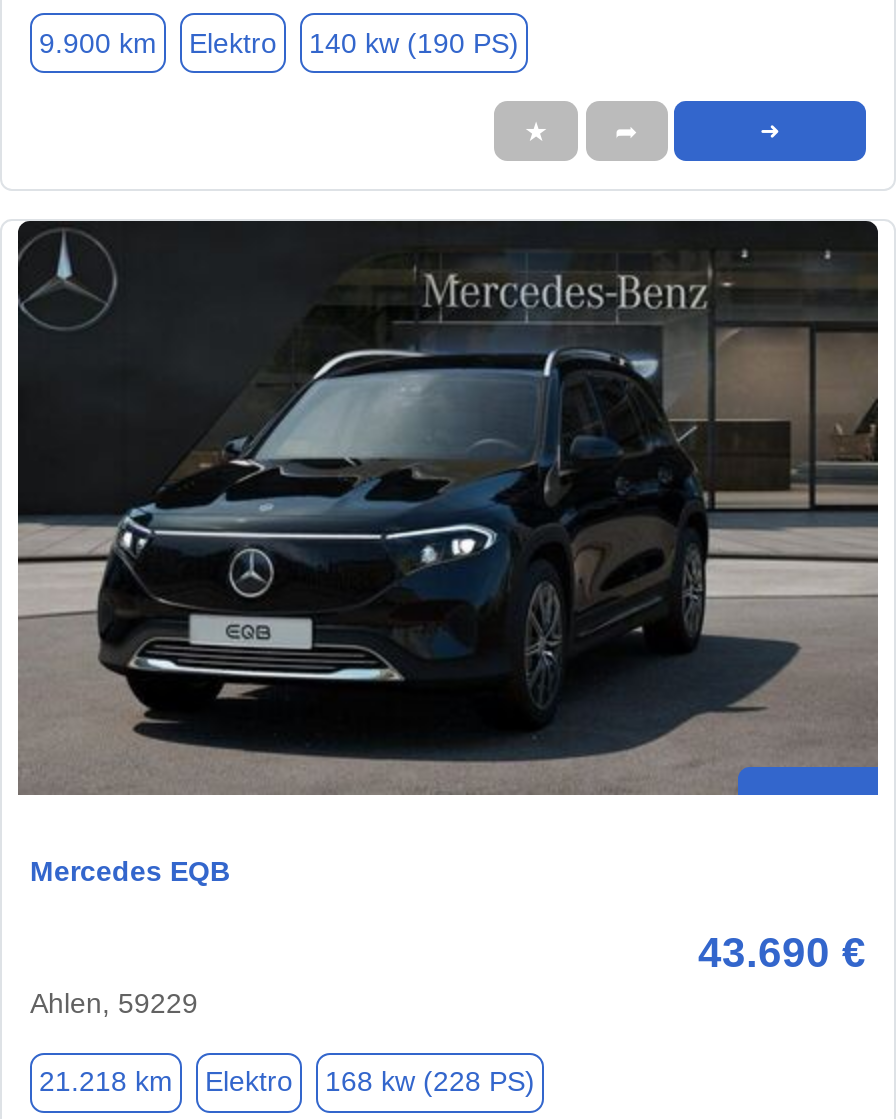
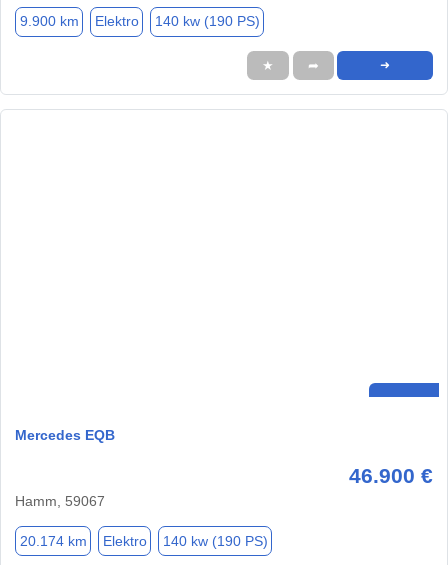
[16,218,880,796] [image] -> none
[30,929,866,1019] 43.690 € | Ahlen, 59229 -> [15,464,433,509] 46.900 € | Hamm, 59067
[39,1066,173,1098] 21.218 km -> [19,533,86,549] 20.174 km
[325,1066,535,1098] 168 kw (228 PS) -> [162,533,267,549] 140 kw (190 PS)

